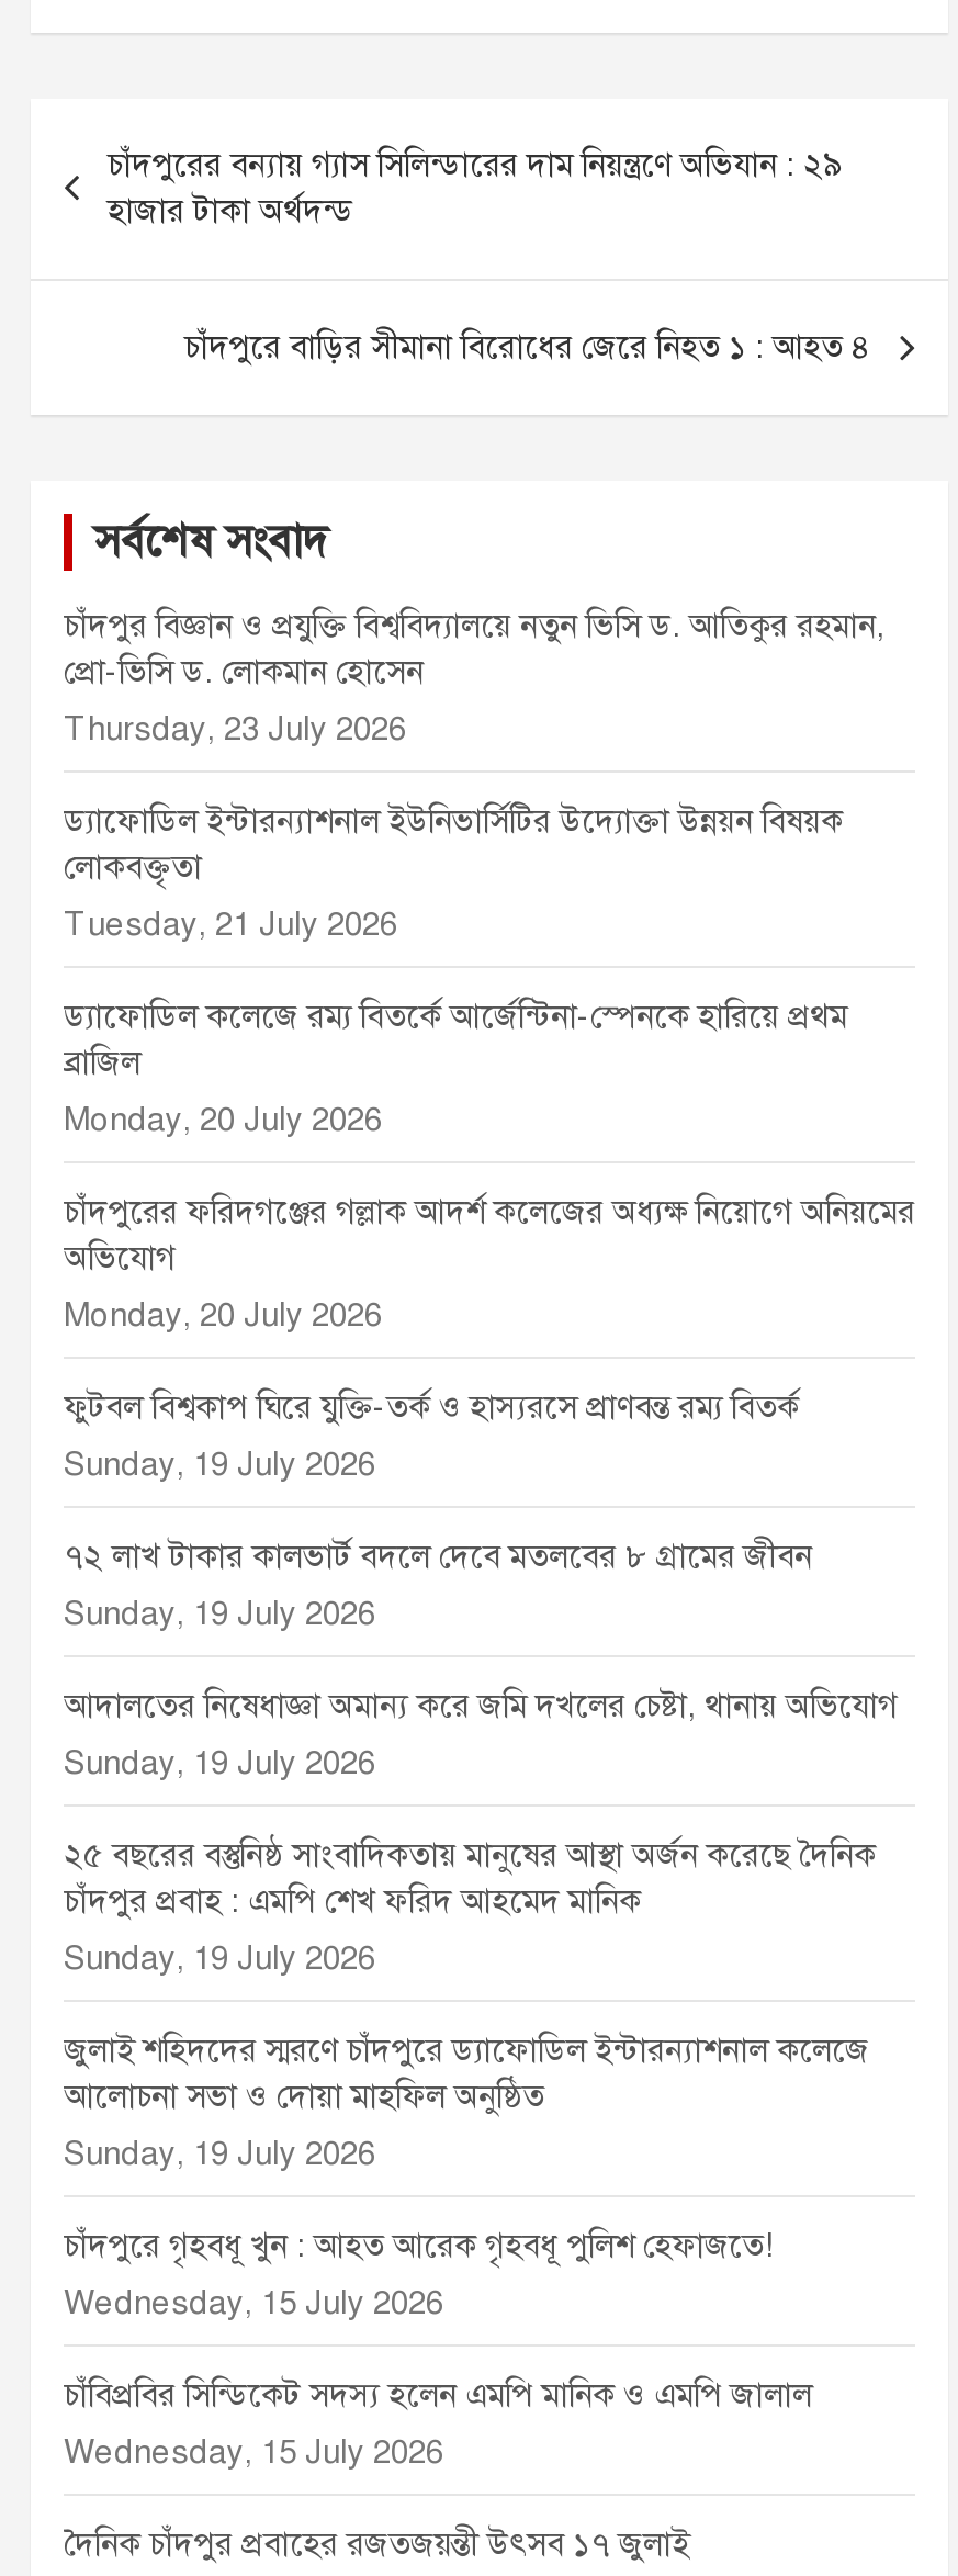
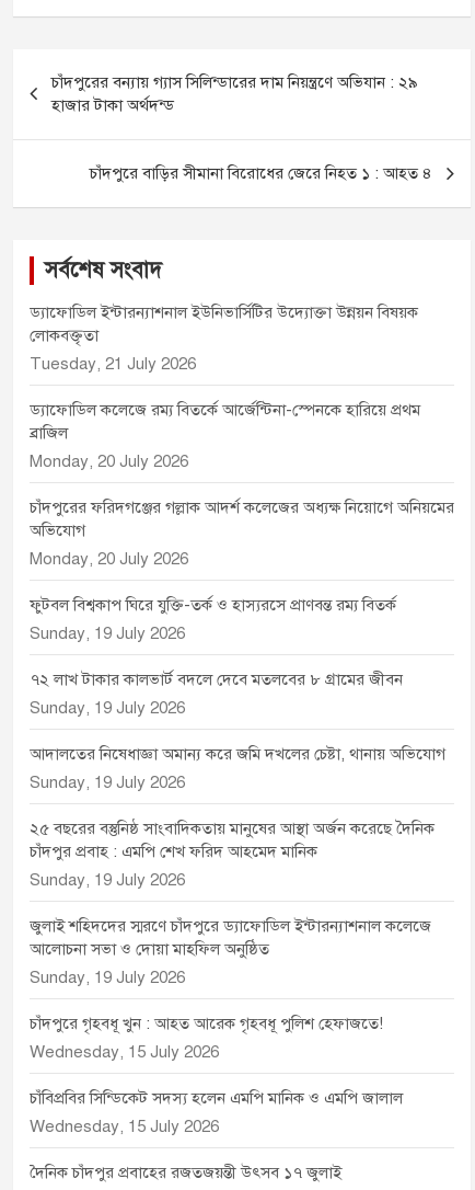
[64,606,884,749] চাঁদপুর বিজ্ঞান ও প্রযুক্তি বিশ্ববিদ্যালয়ে নতুন ভিসি ড. আতিকুর রহমান, | প্রো-ভিসি ড. লোকমান হোসেন | Thursday, 23 July 2026 -> none

